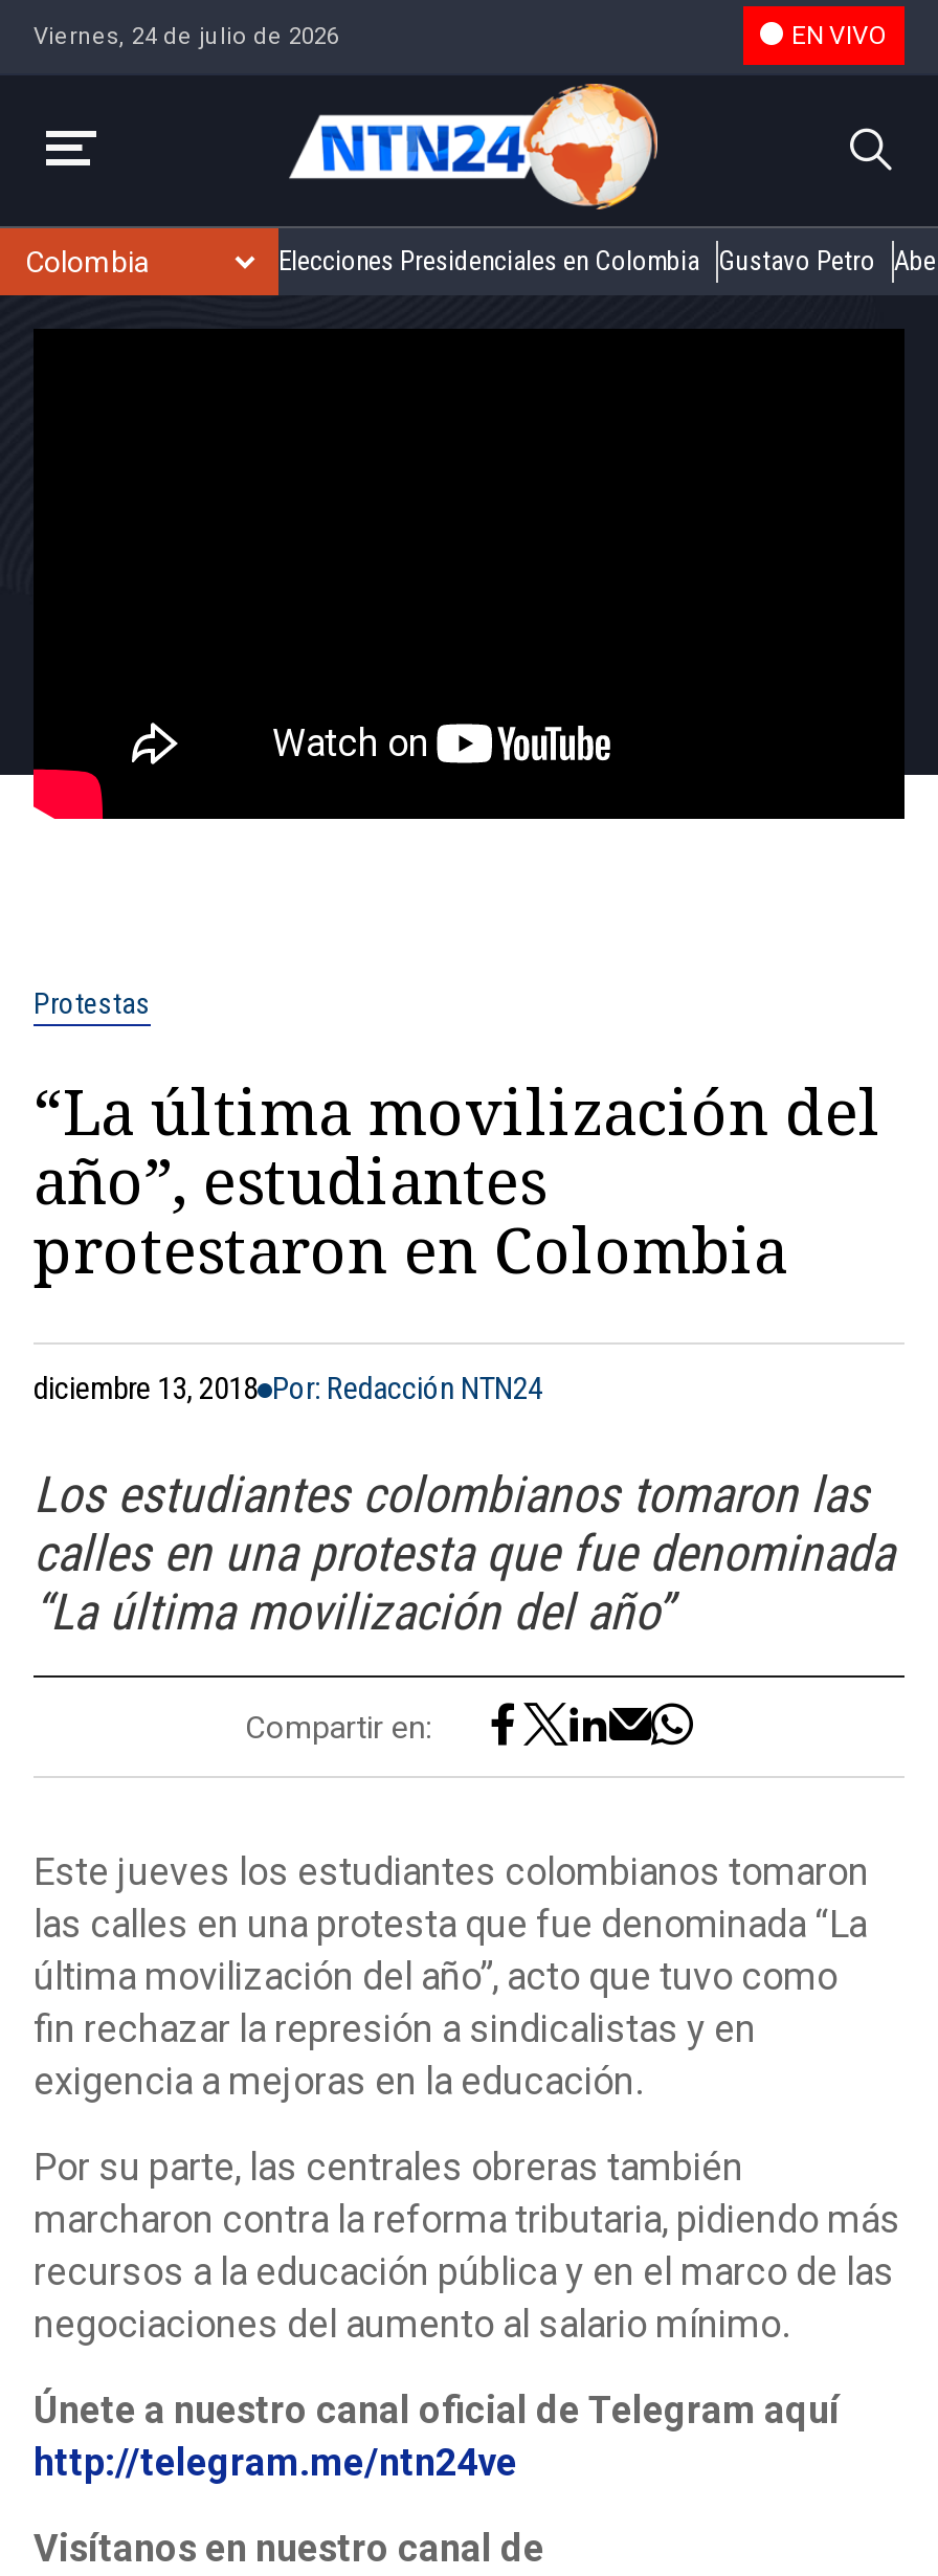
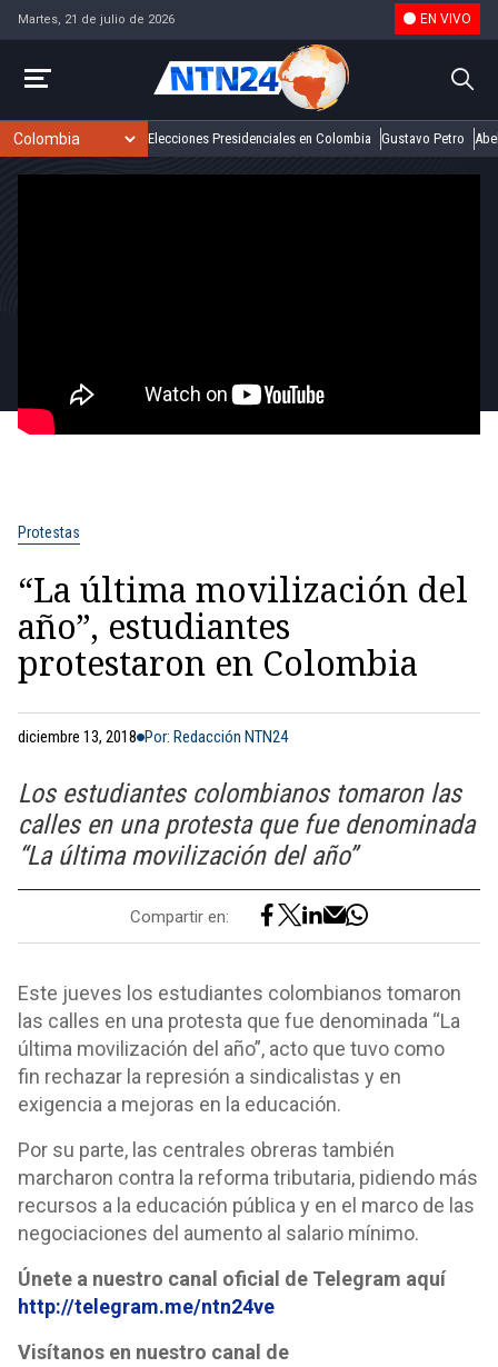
[33,22,339,49] Viernes, 24 de julio de 2026 -> [18,12,175,26] Martes, 21 de julio de 2026

